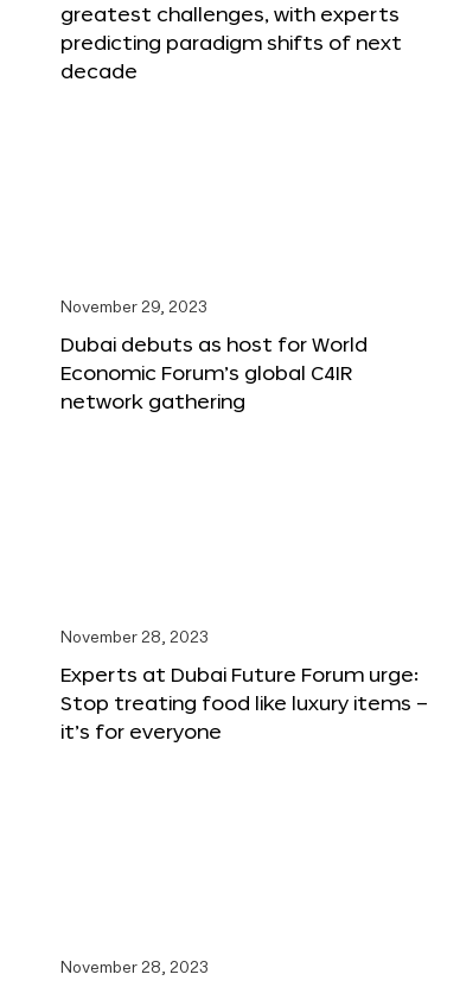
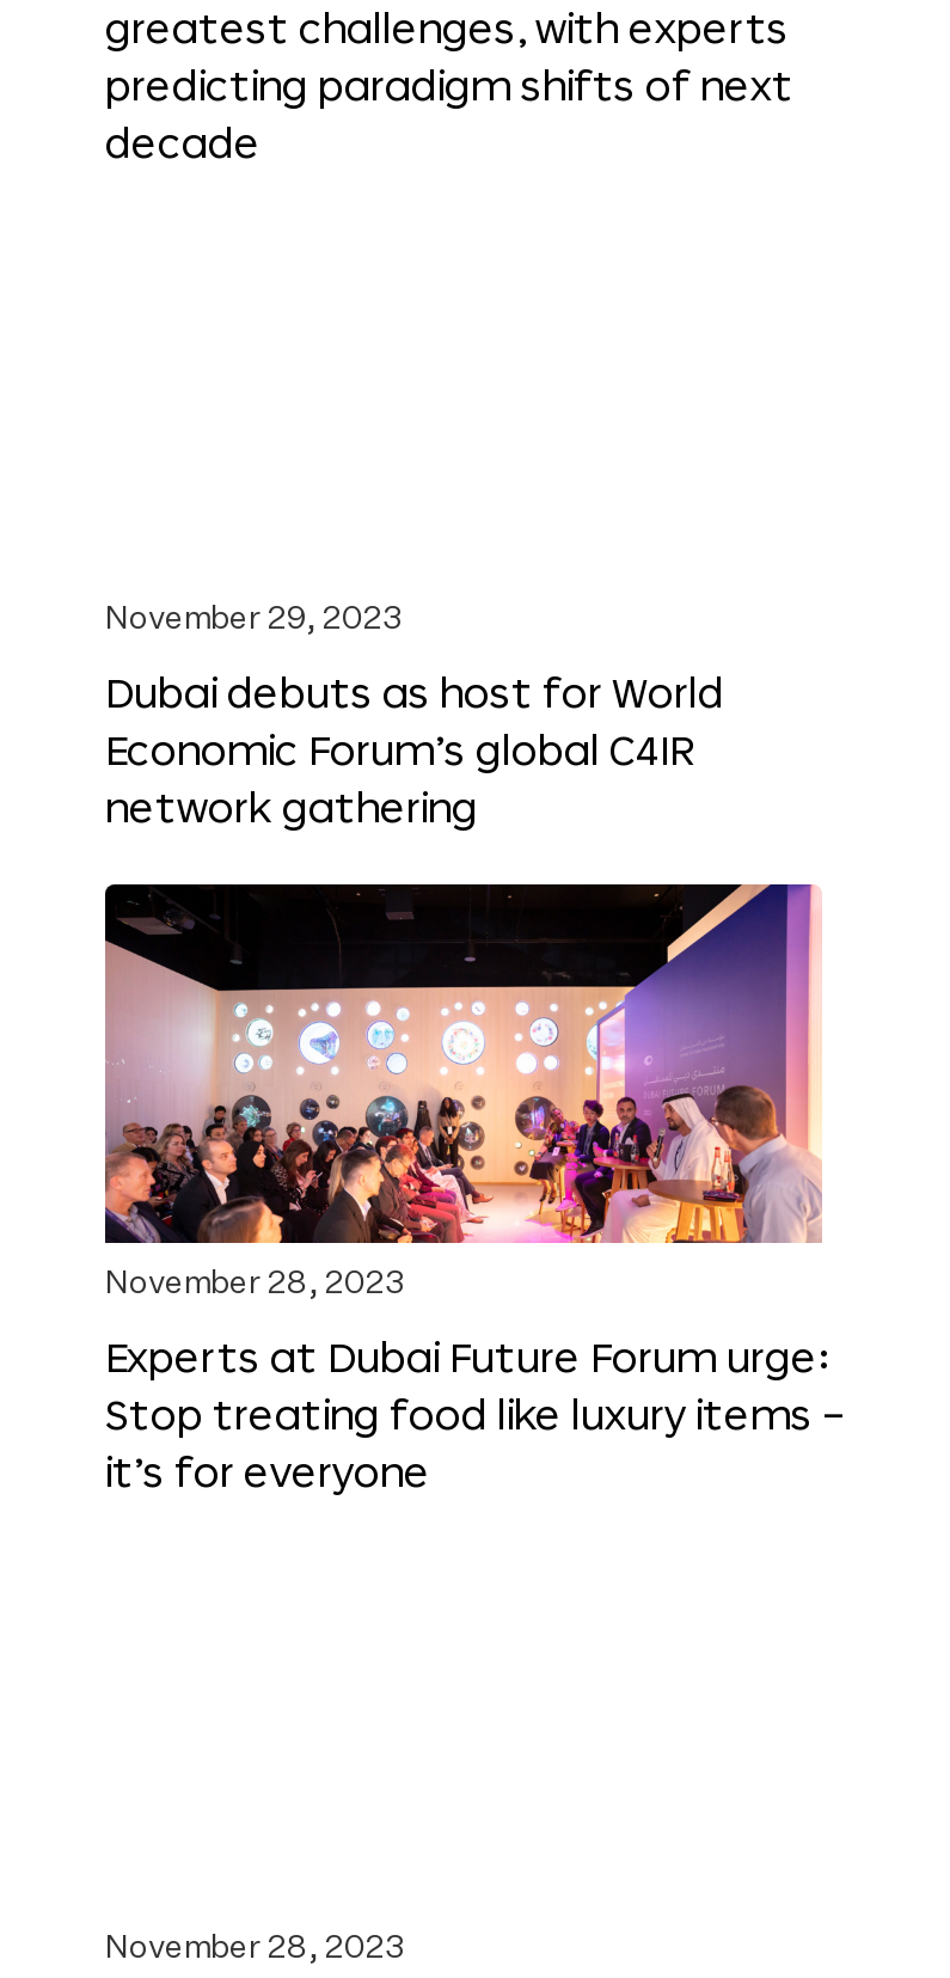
none -> [103,882,822,1245] [image]

